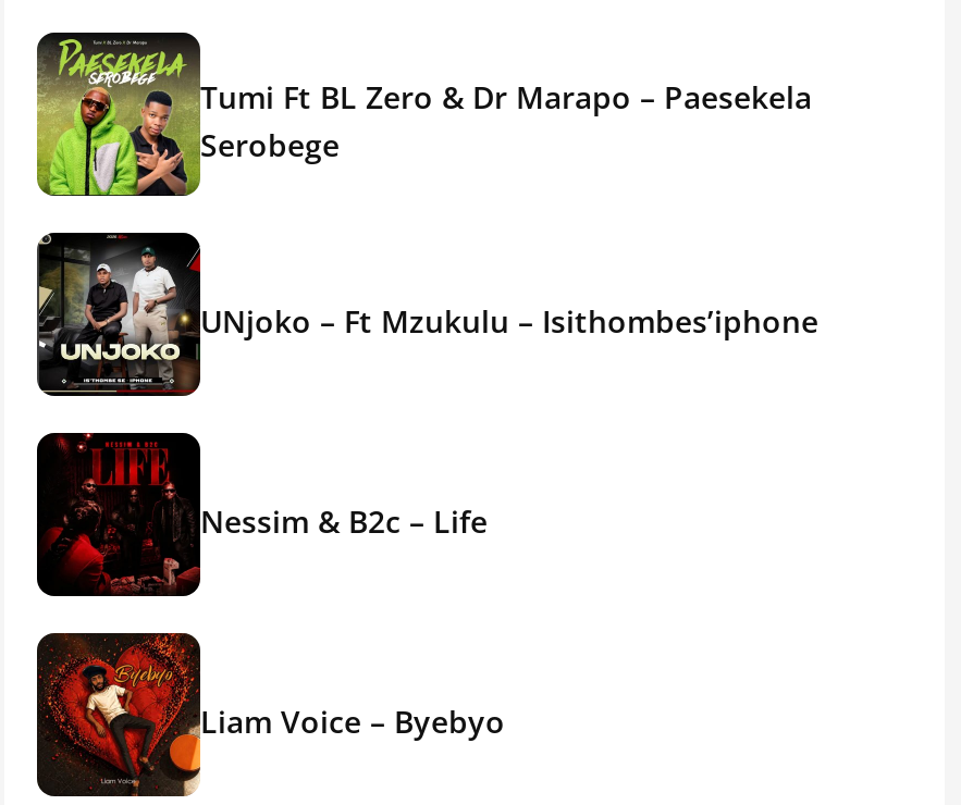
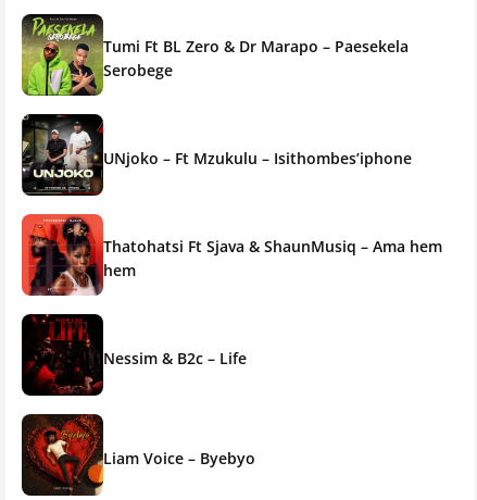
none -> [21,213,442,297] [image] | Thatohatsi Ft Sjava & ShaunMusiq – Ama hem | hem

